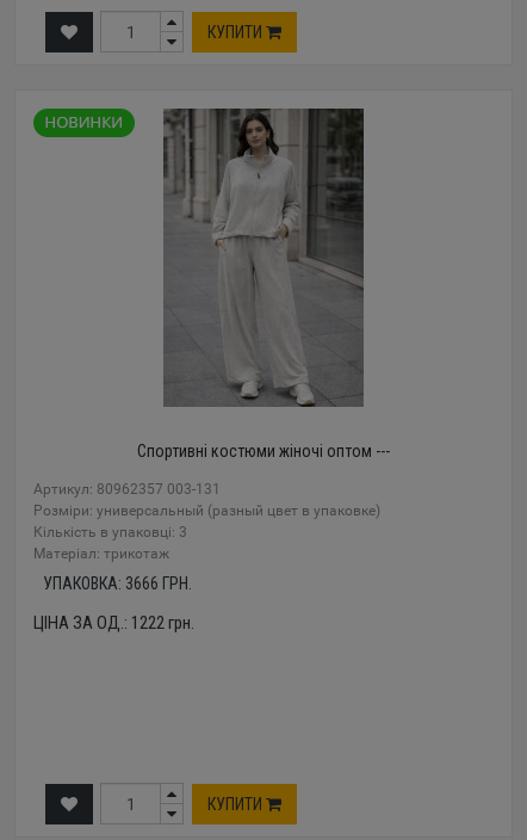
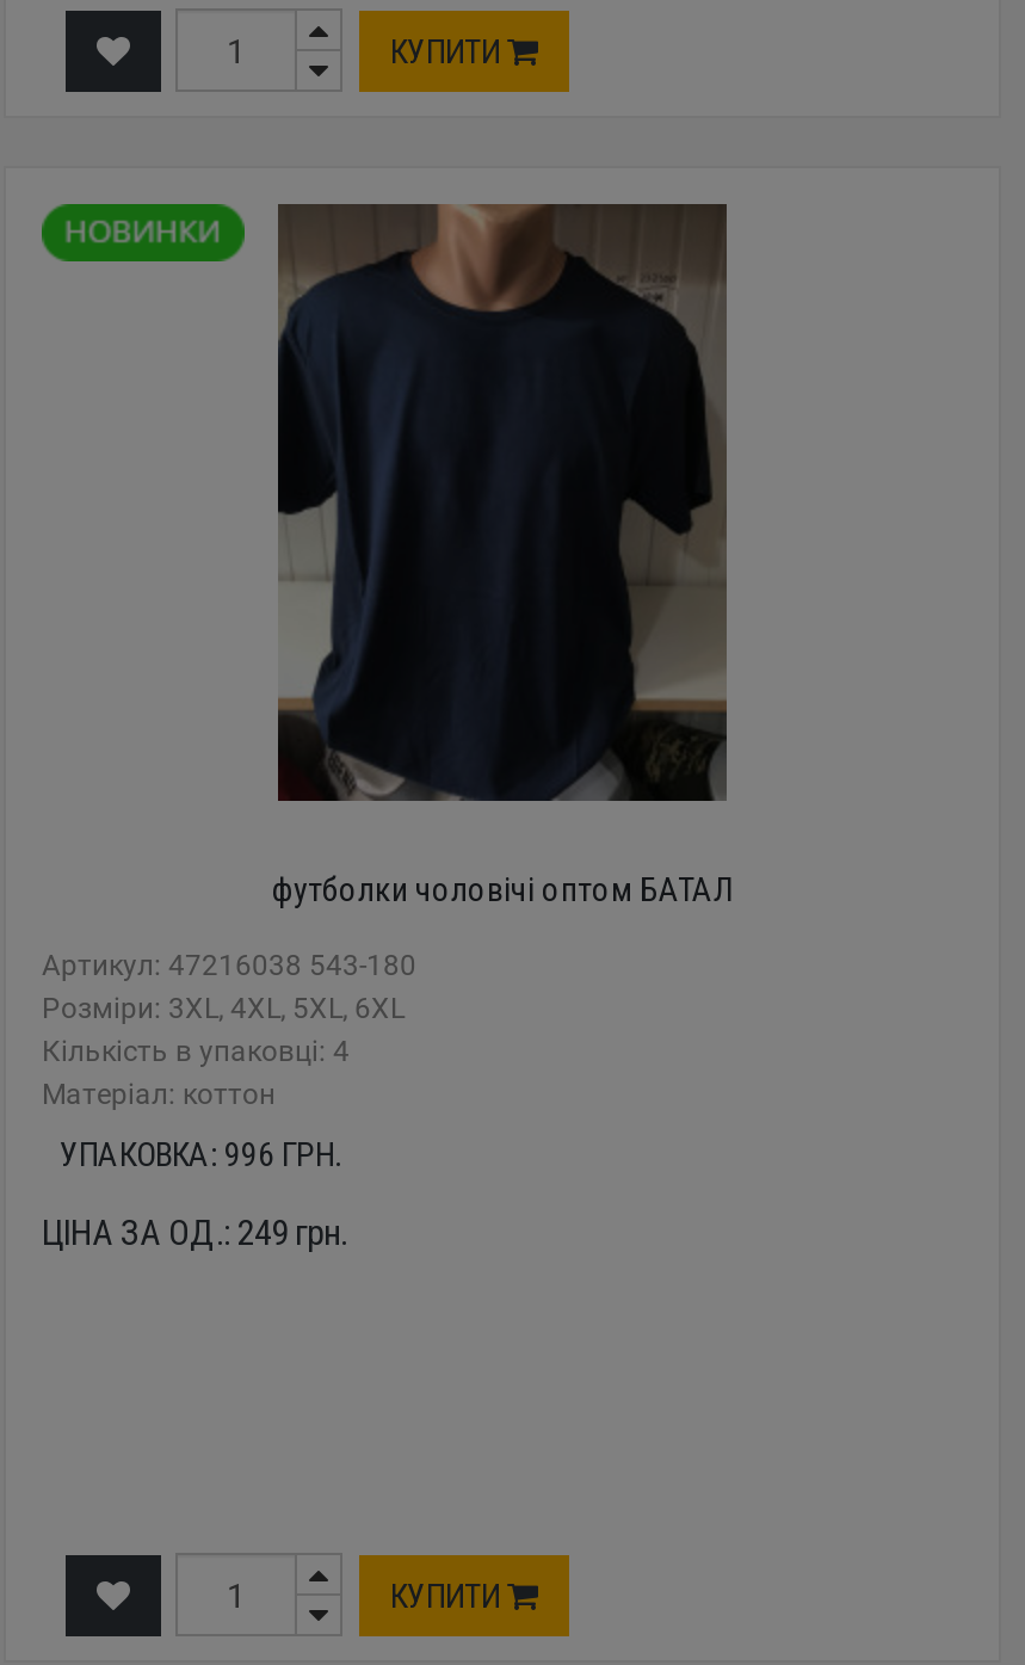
[137,107,390,461] [image] | Спортивні костюми жіночі оптом --- -> [272,202,733,908] [image] | футболки чоловічі оптом БАТАЛ
[33,481,380,562] Артикул: 80962357 003-131 | Розміри: универсальный (разный цвет в упаковке) | Кількість в упаковці: 3 | Mатеріал: трикотаж -> [42,949,416,1111] Артикул: 47216038 543-180 | Розміри: 3XL, 4XL, 5XL, 6XL | Кількість в упаковці: 4 | Mатеріал: коттон
[42,574,191,593] УПАКОВКА: 3666 ГРН. -> [60,1135,341,1173] УПАКОВКА: 996 ГРН.
[33,612,194,634] ЦІНА ЗА ОД.: 1222 грн. -> [42,1211,347,1254] ЦІНА ЗА ОД.: 249 грн.

